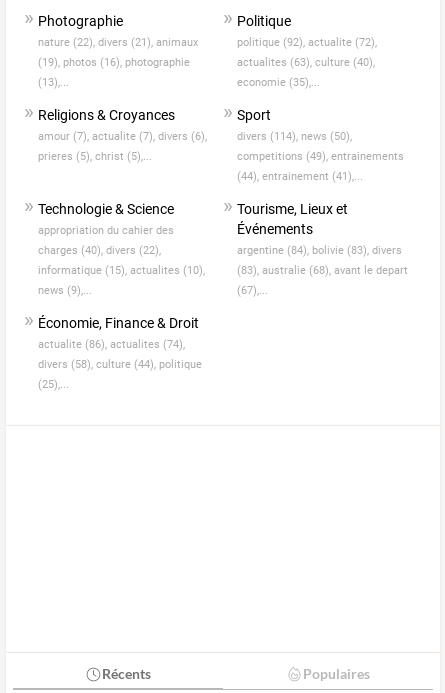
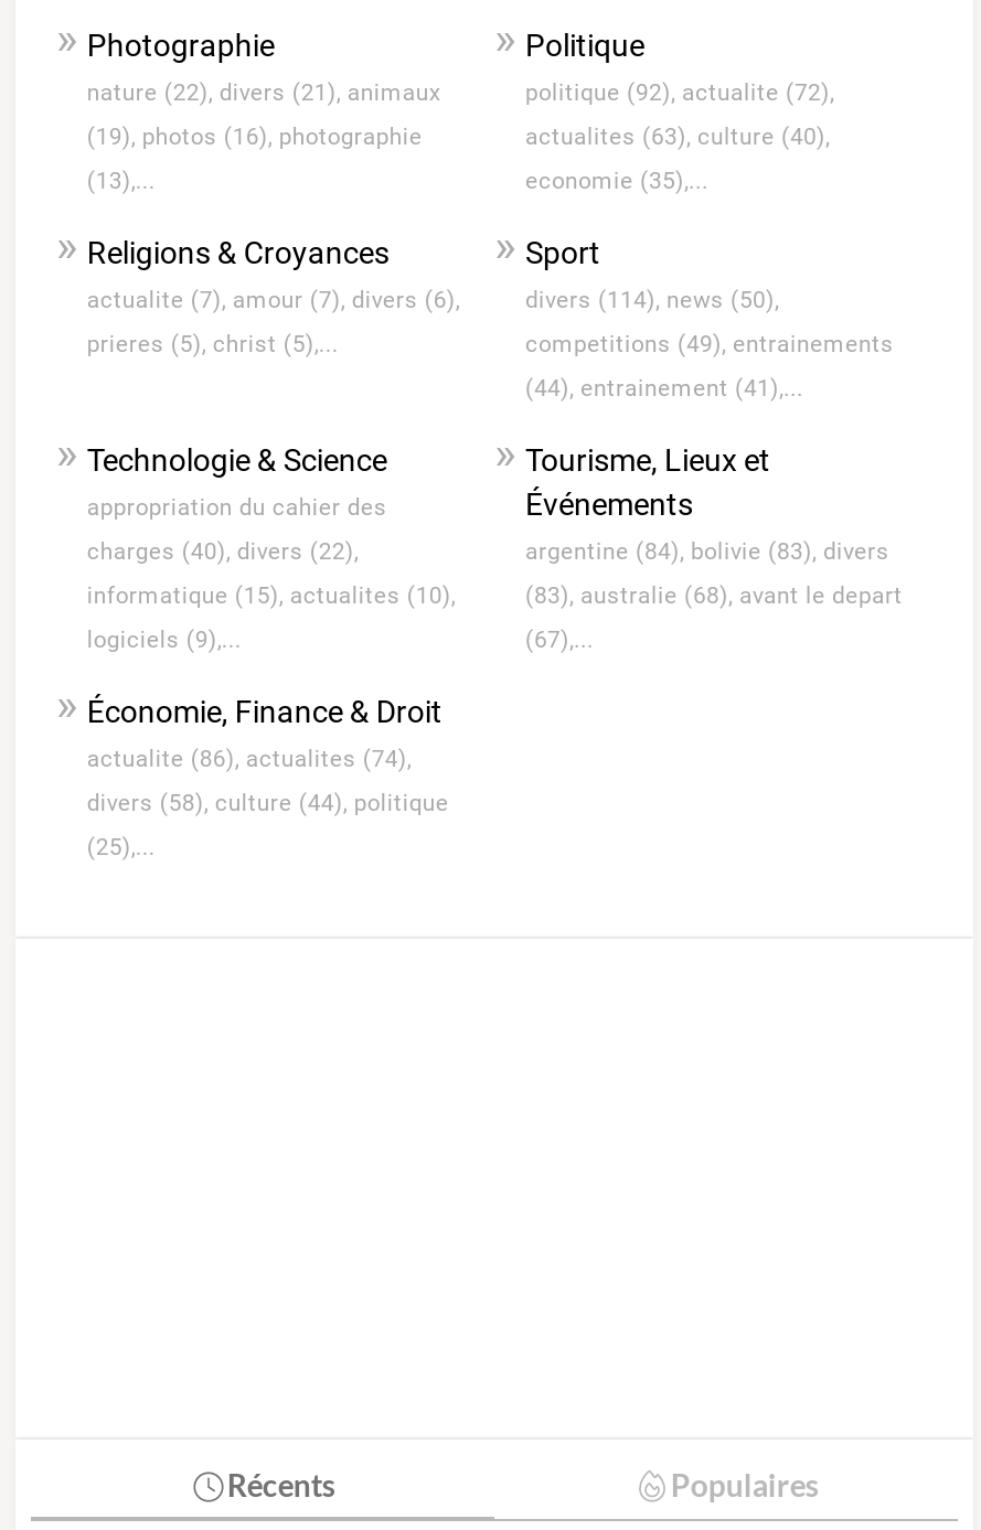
[38,130,207,143] amour (7), actualite (7), divers (6), -> [87,285,460,314] actualite (7), amour (7), divers (6),
[38,284,92,297] news (9),... -> [87,625,241,654] logiciels (9),...

